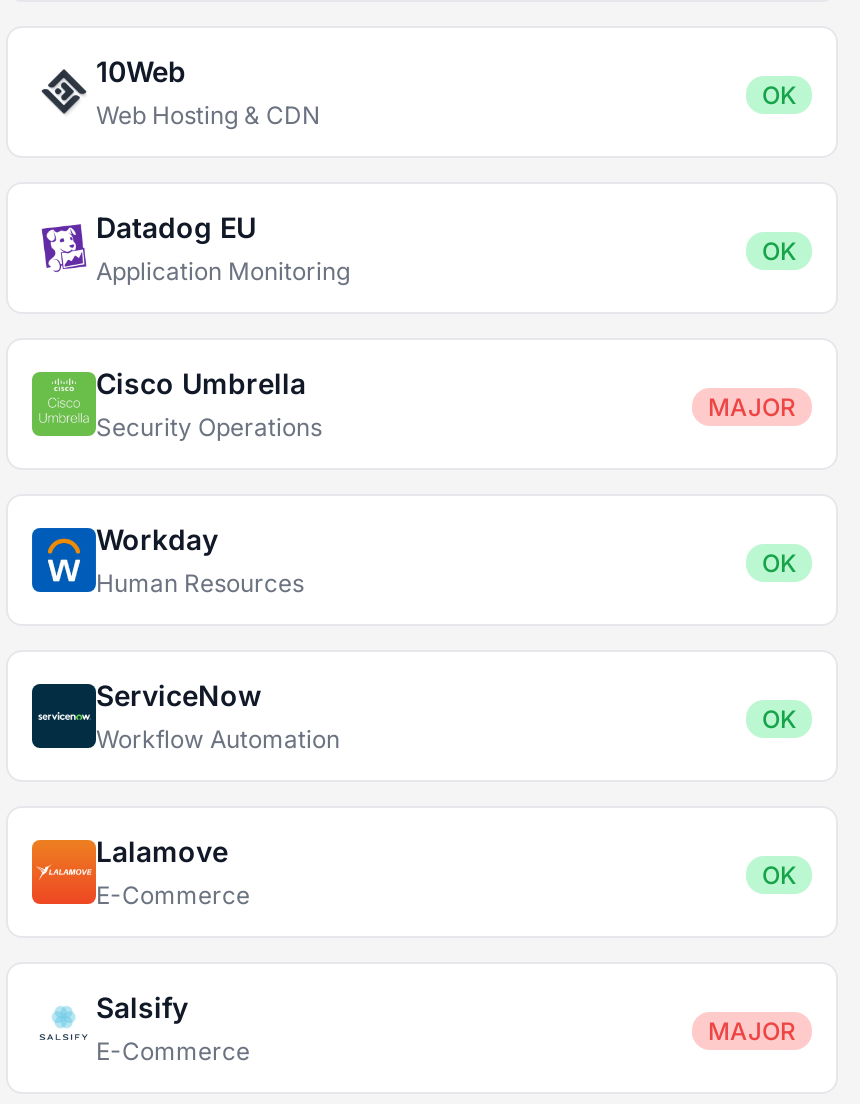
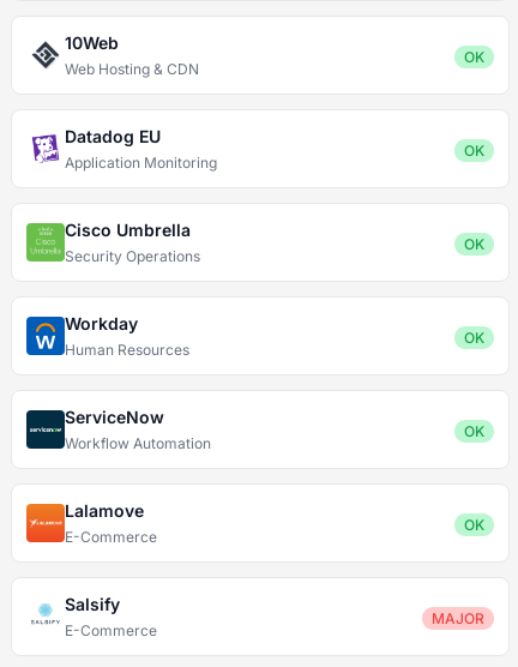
[708,392,796,422] MAJOR -> [464,235,484,253] OK

